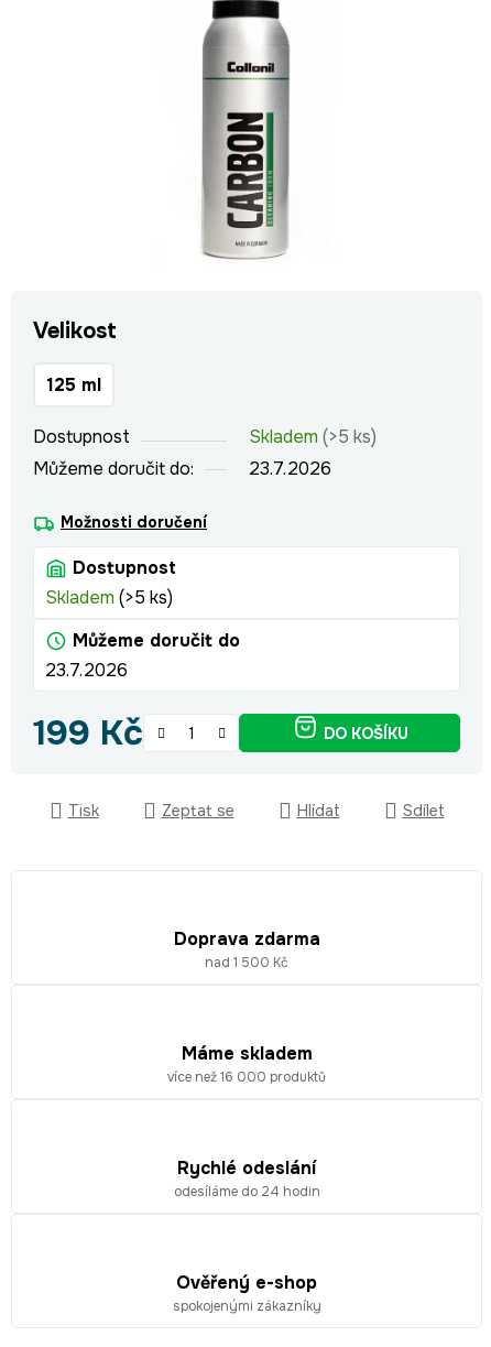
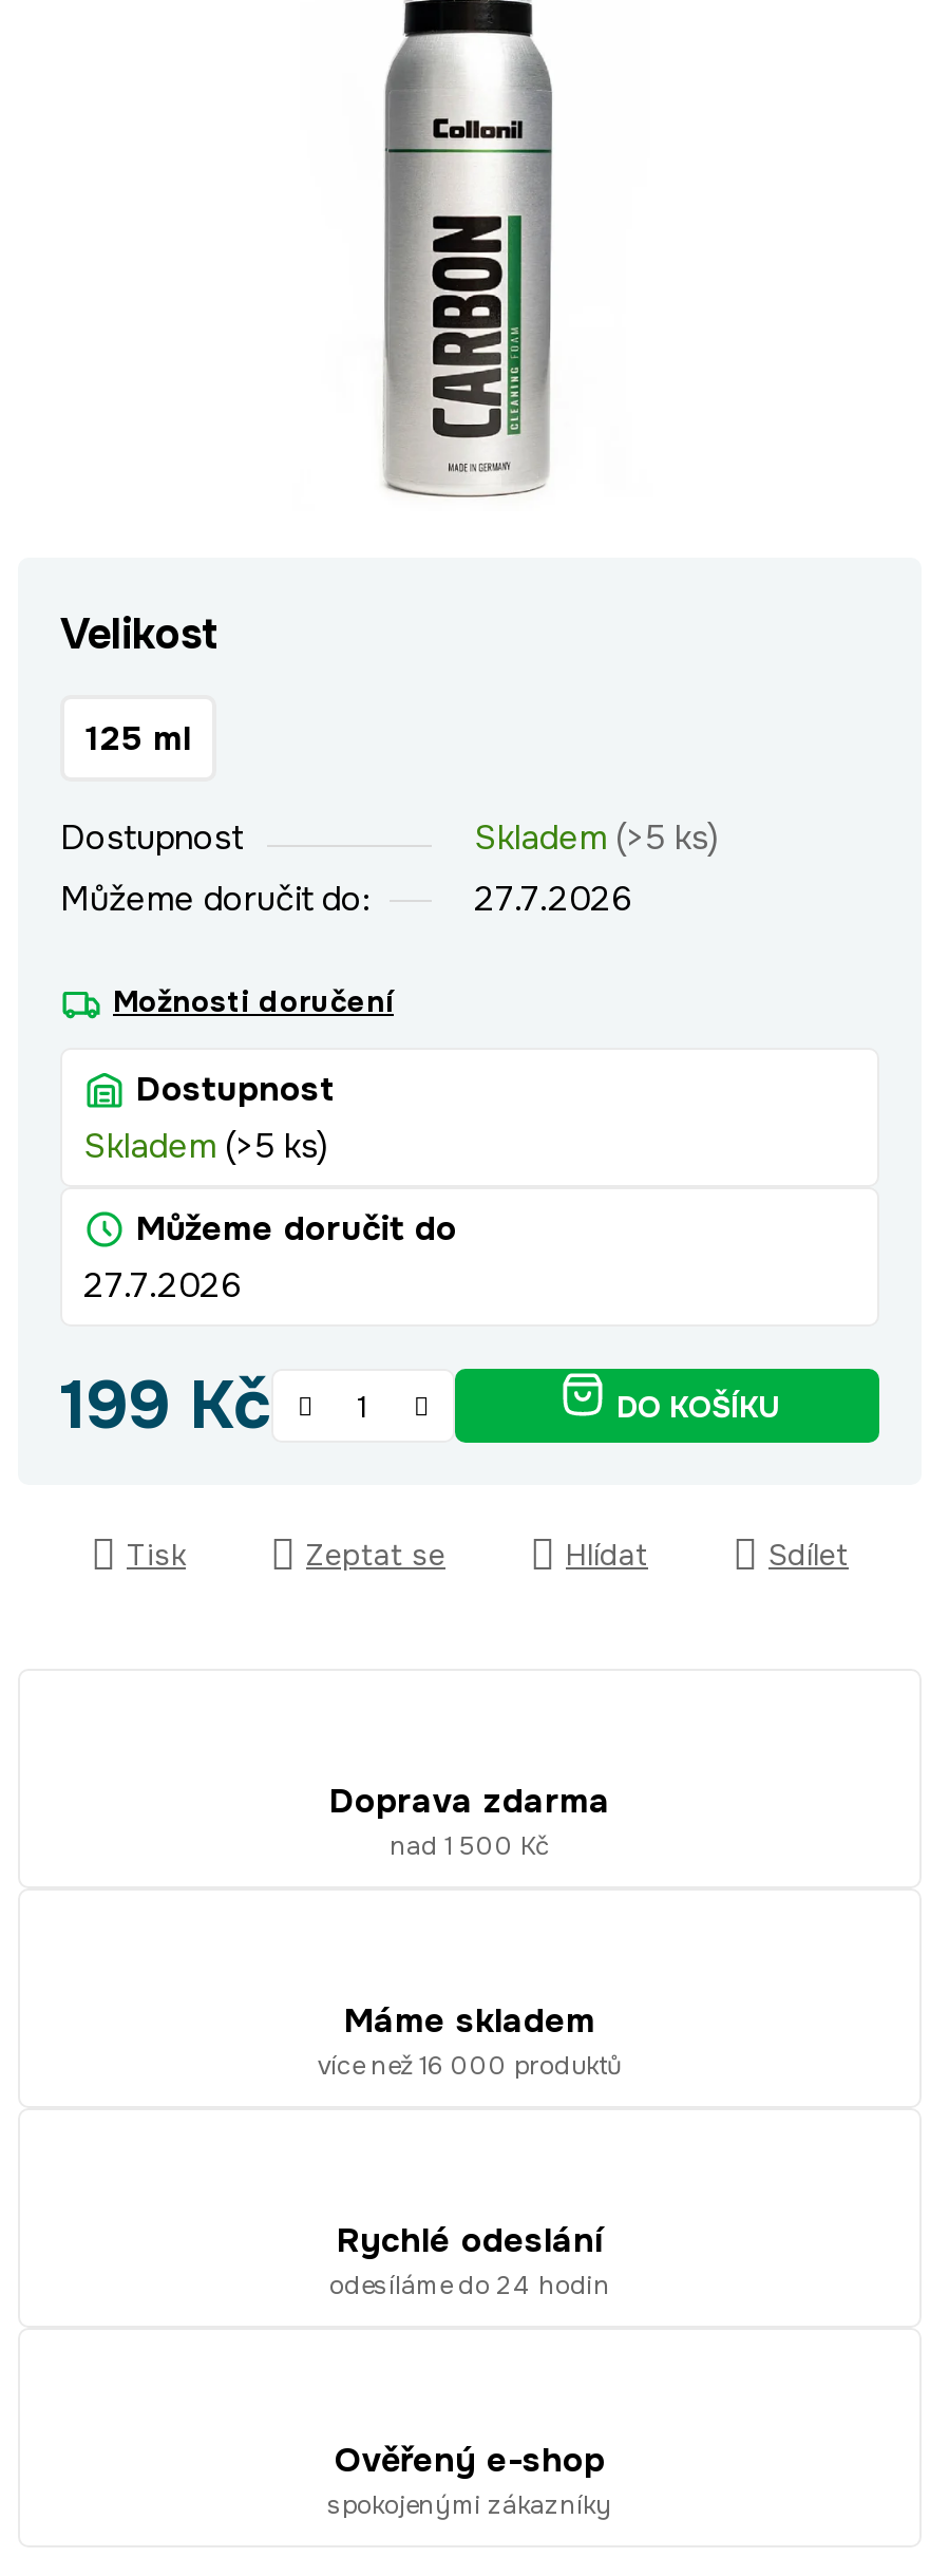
[249,457,331,480] 23.7.2026 -> [474,877,632,921] 27.7.2026
[45,659,128,682] 23.7.2026 -> [83,1263,242,1308] 27.7.2026

